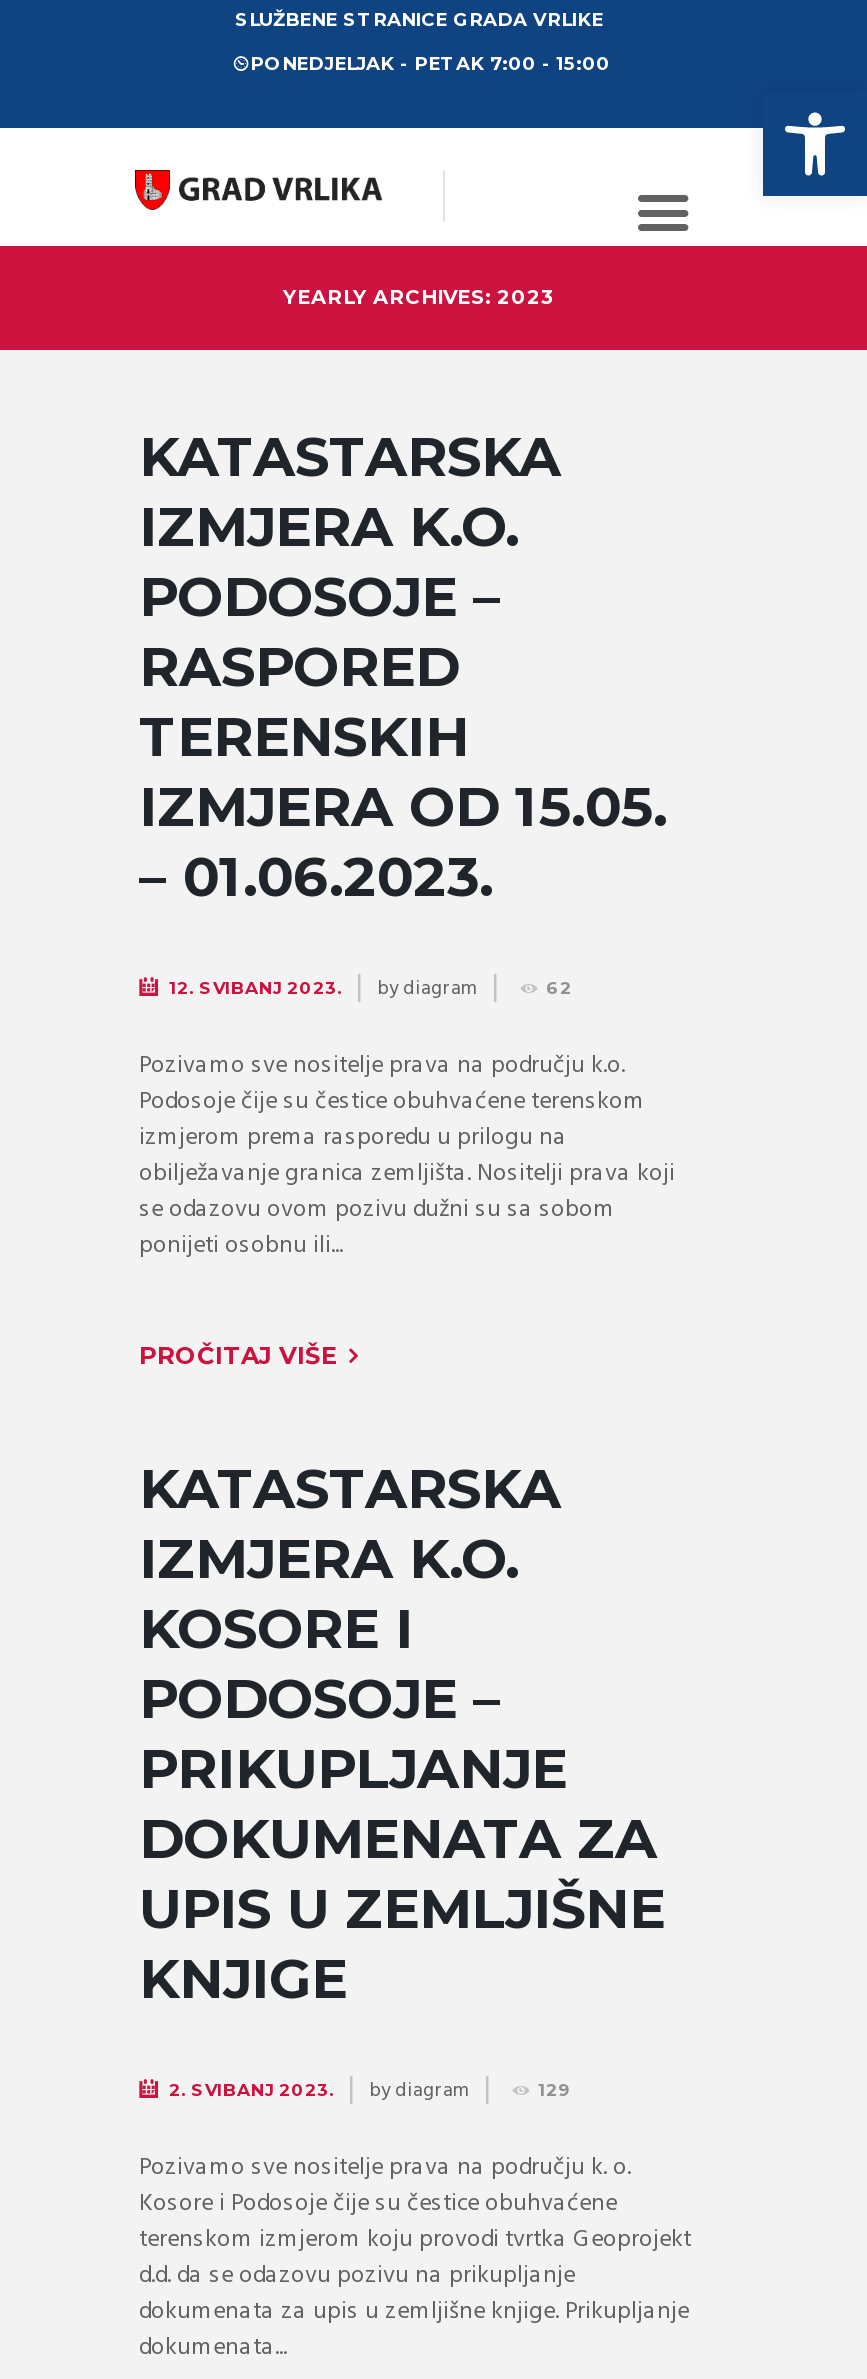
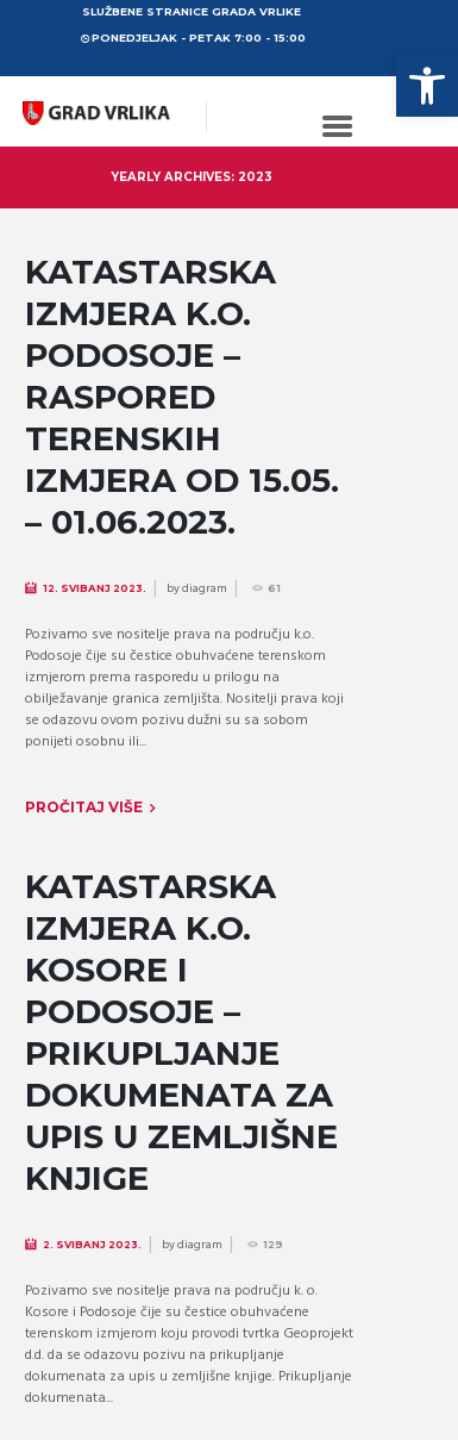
[546,977,572,997] 62 -> [267,582,280,594] 61

